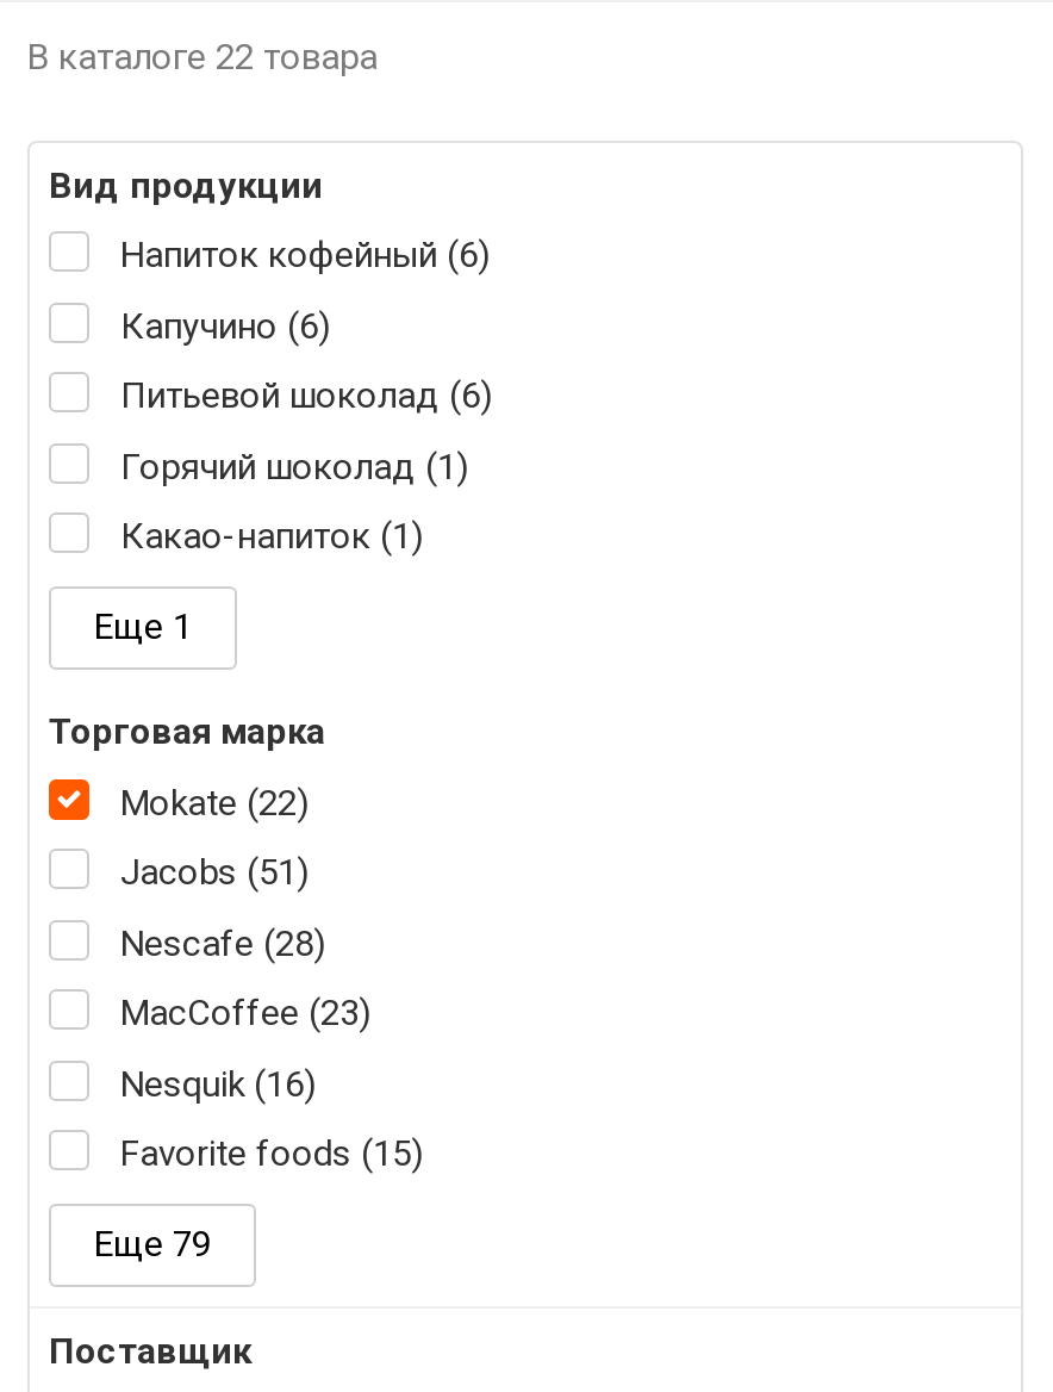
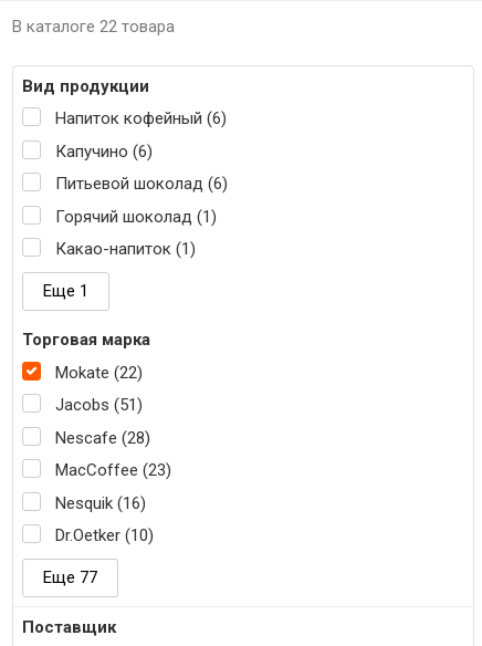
[120,1133,423,1176] Favorite foods (15) -> [55,526,154,546] Dr.Oetker (10)
[94,1223,211,1266] Еще 79 -> [43,568,97,588] Еще 77

